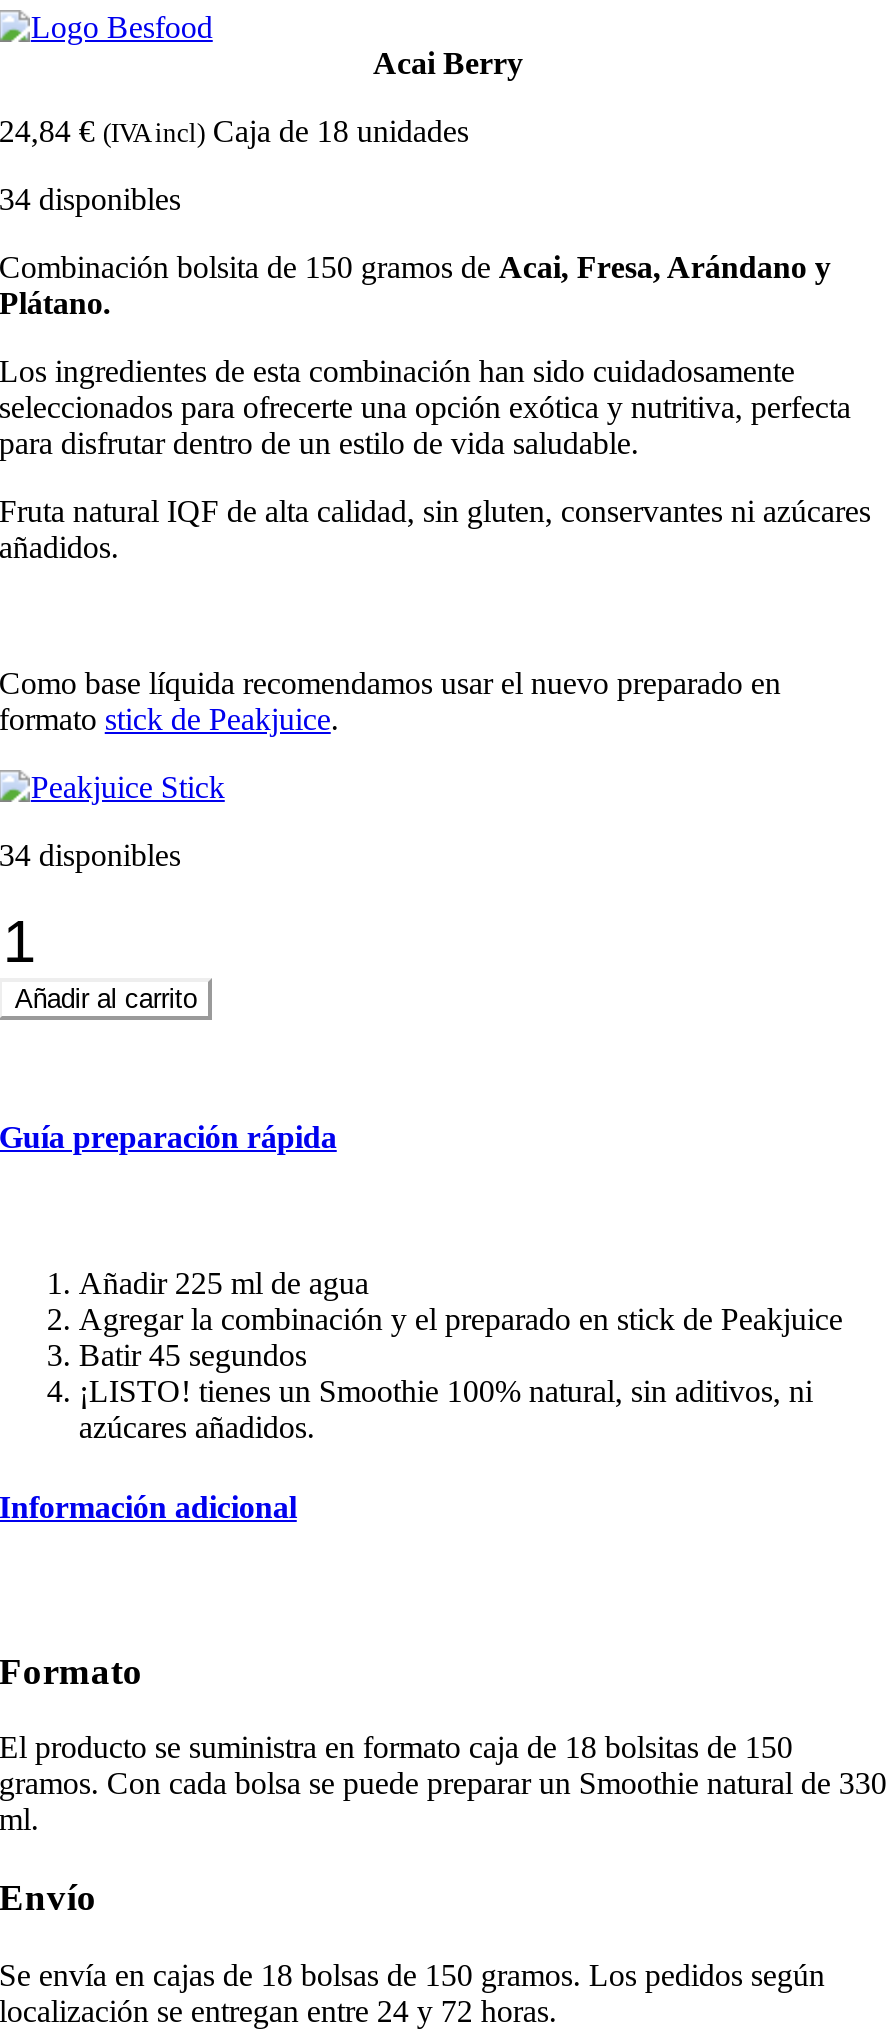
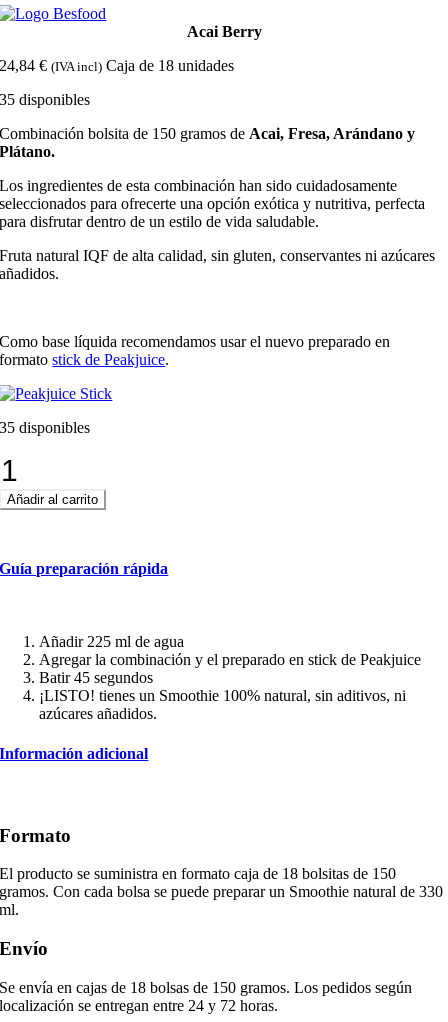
[0,182,181,216] 34 disponibles -> [0,91,90,108] 35 disponibles
[0,838,181,872] 34 disponibles -> [0,419,90,436] 35 disponibles

